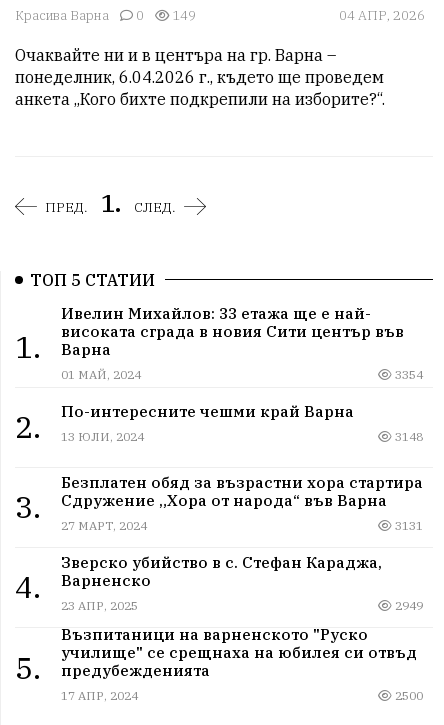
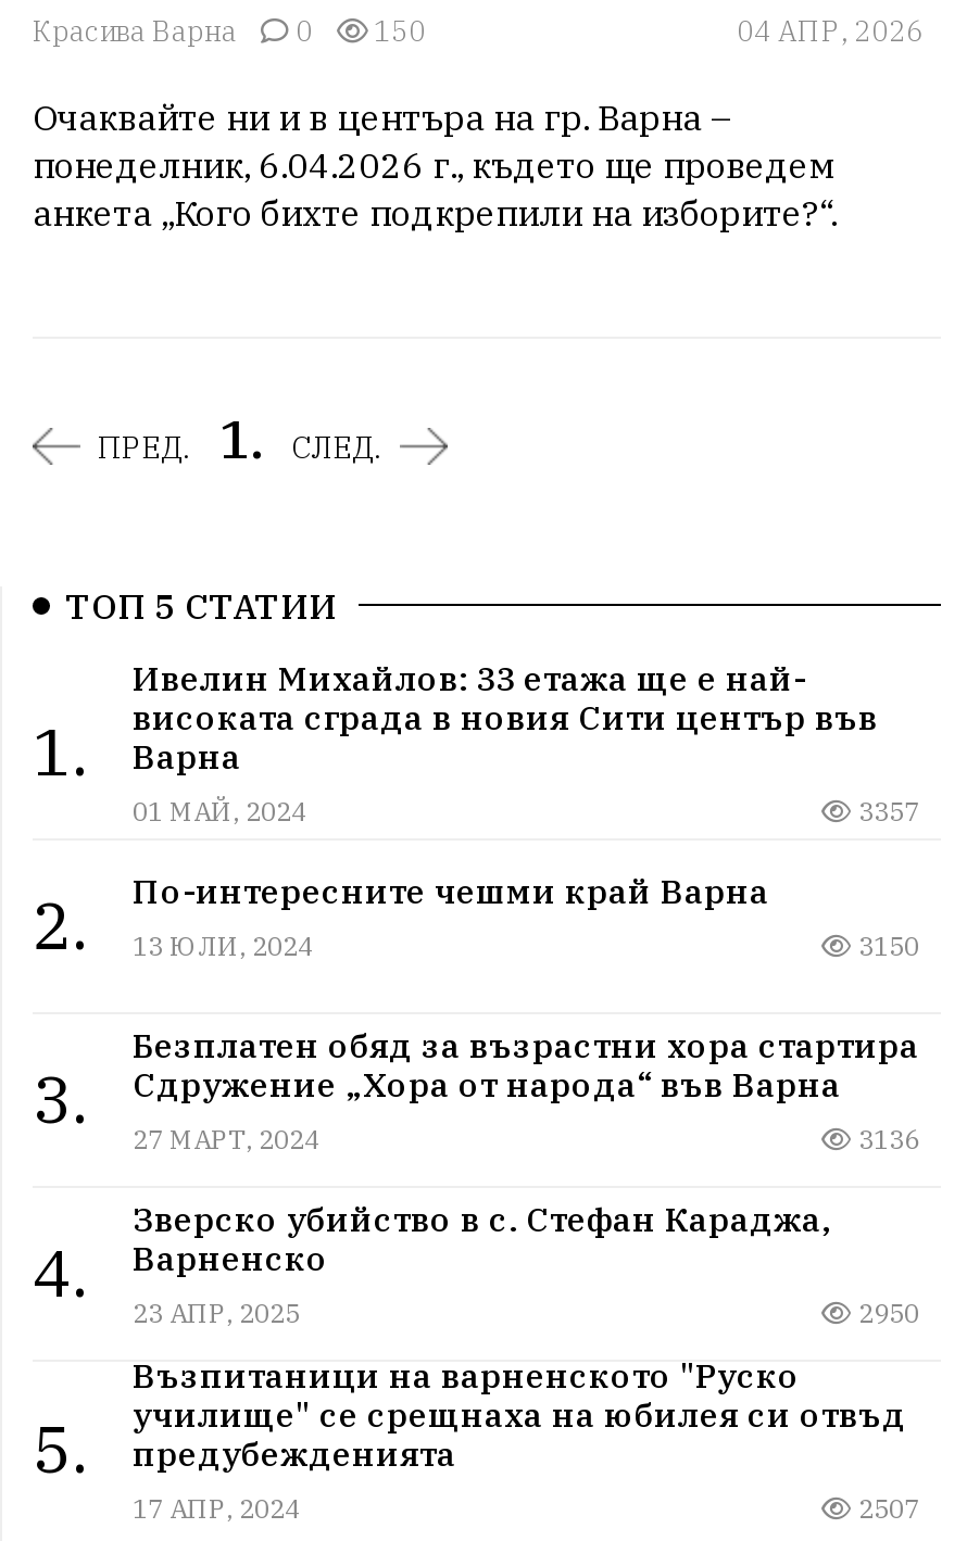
[15,7,196,24] Красива Варна 0 149 -> [33,12,426,49] Красива Варна 0 150
[392,367,423,382] 3354 -> [852,795,919,828] 3357
[392,429,423,444] 3148 -> [852,930,919,962] 3150
[392,518,423,533] 3131 -> [852,1123,919,1156] 3136
[392,598,423,613] 2949 -> [852,1297,919,1329] 2950
[392,688,423,703] 2500 -> [852,1491,919,1524] 2507

